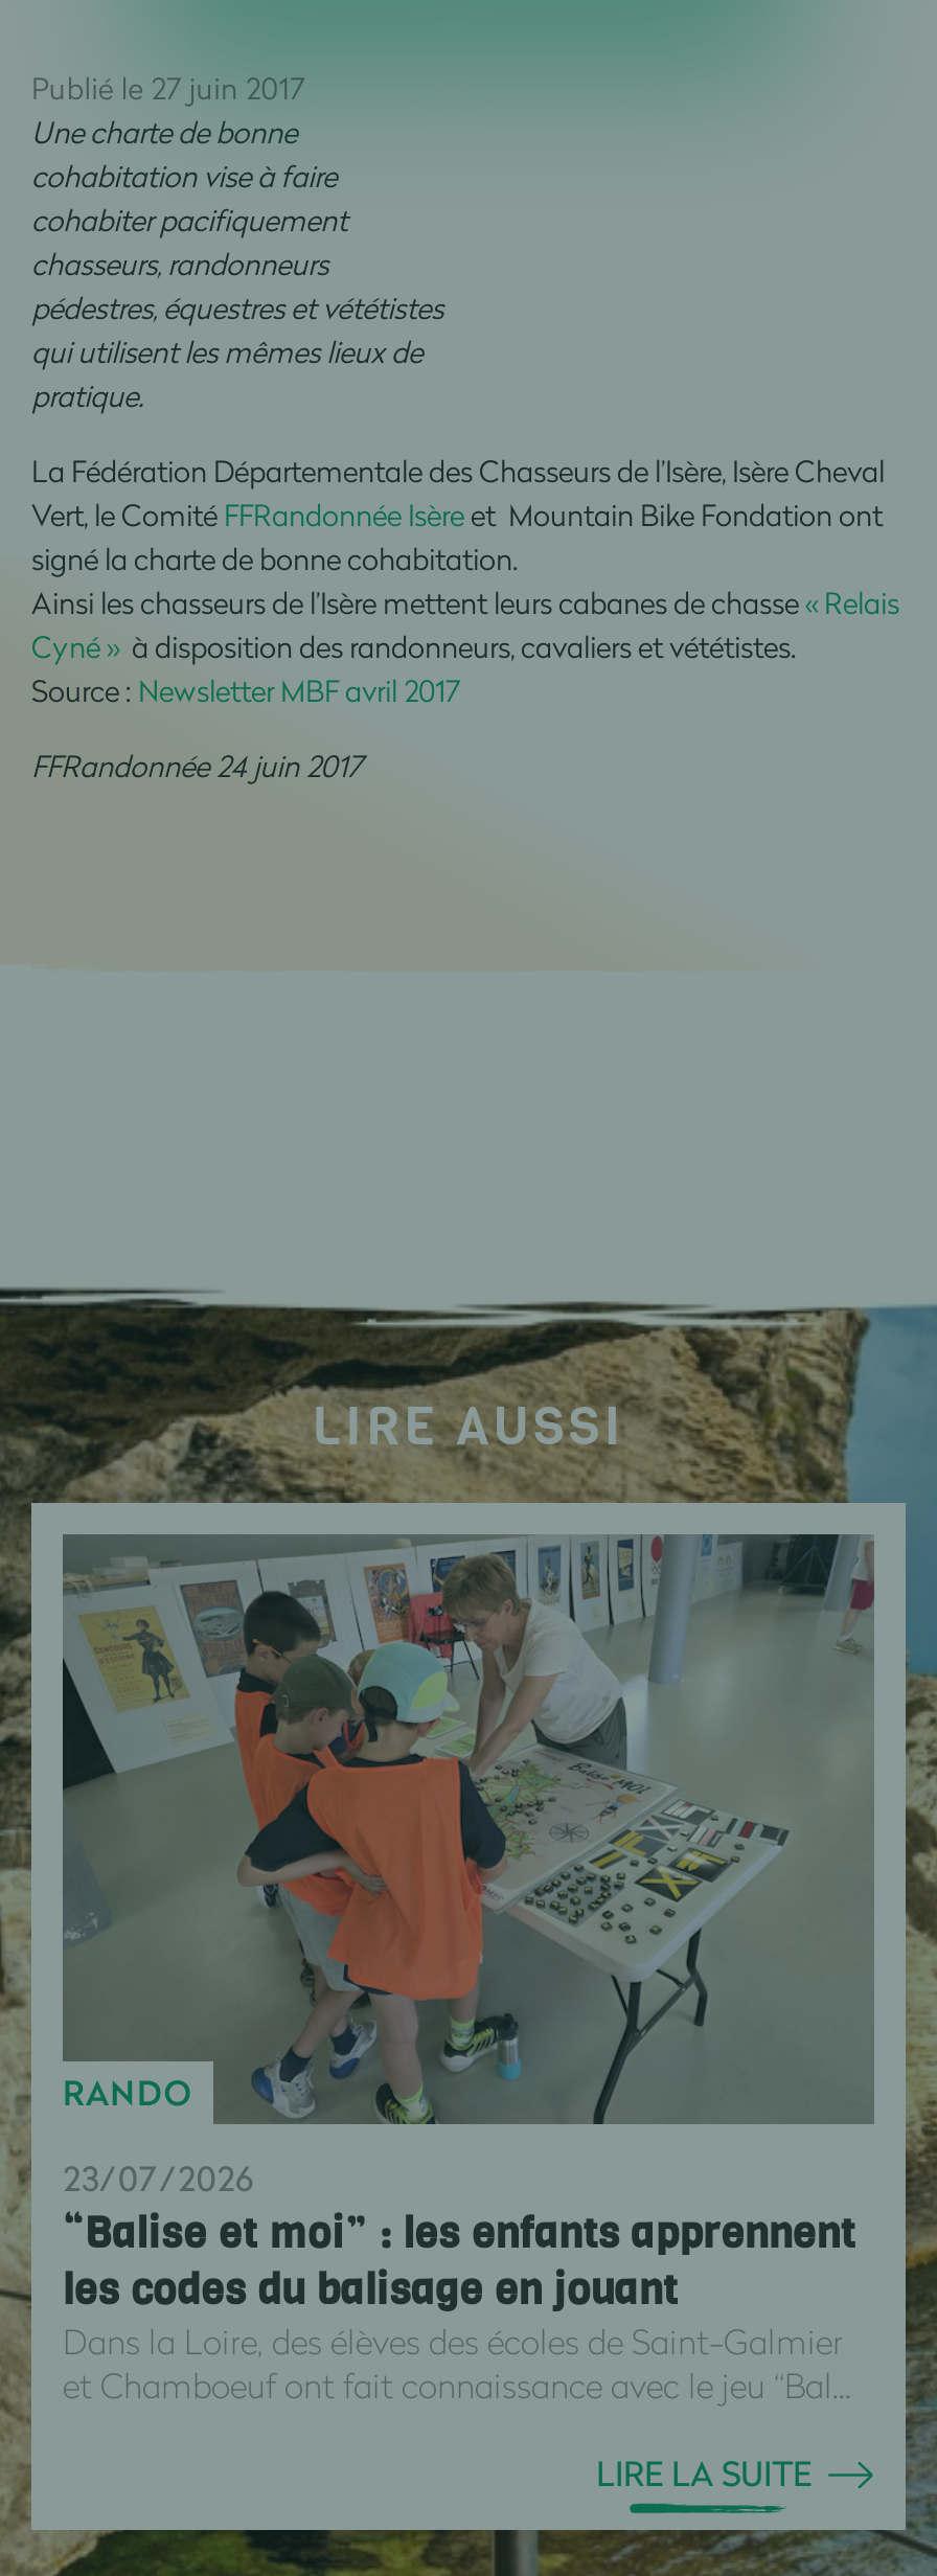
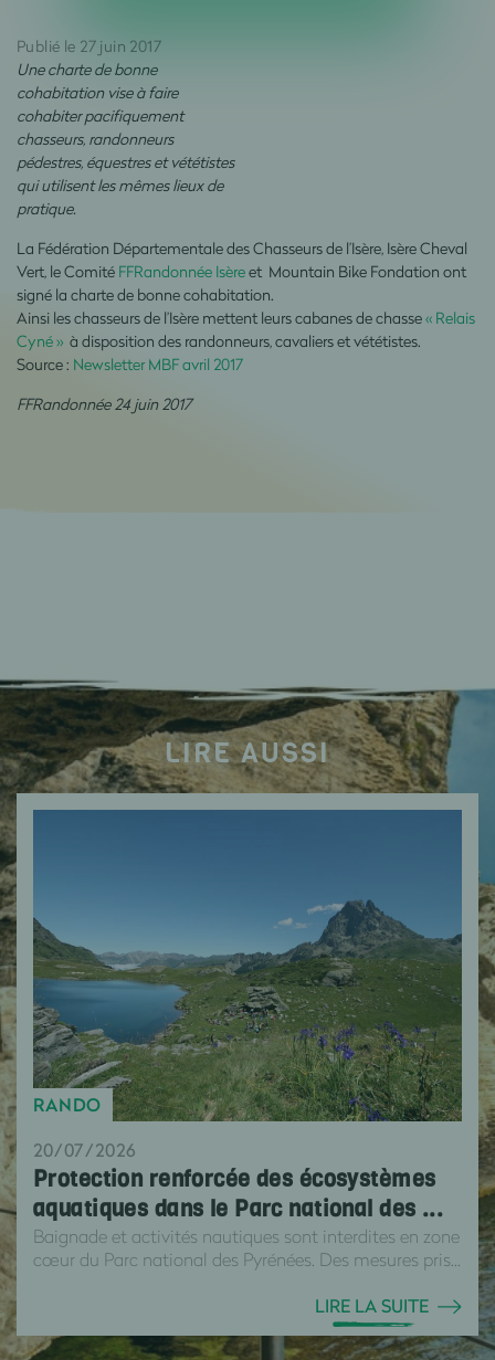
[61,1532,876,2408] [image] | 23/07/2026 | “Balise et moi” : les enfants apprennent | les codes du balisage en jouant | Dans la Loire, des élèves des écoles de Saint-Galmier | et Chamboeuf ont fait connaissance avec le jeu “Bal... -> [33,809,463,1271] [image] | 20/07/2026 | Protection renforcée des écosystèmes | aquatiques dans le Parc national des ... | Baignade et activités nautiques sont interdites en zone | cœur du Parc national des Pyrénées. Des mesures pris...

